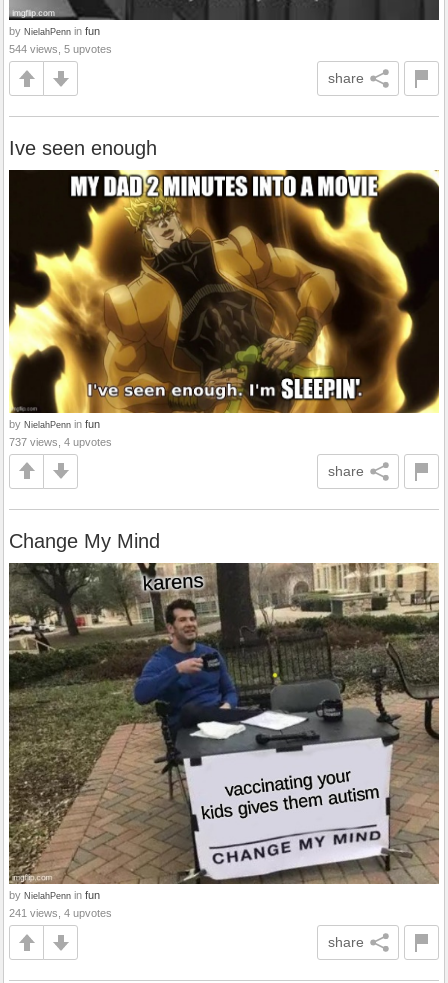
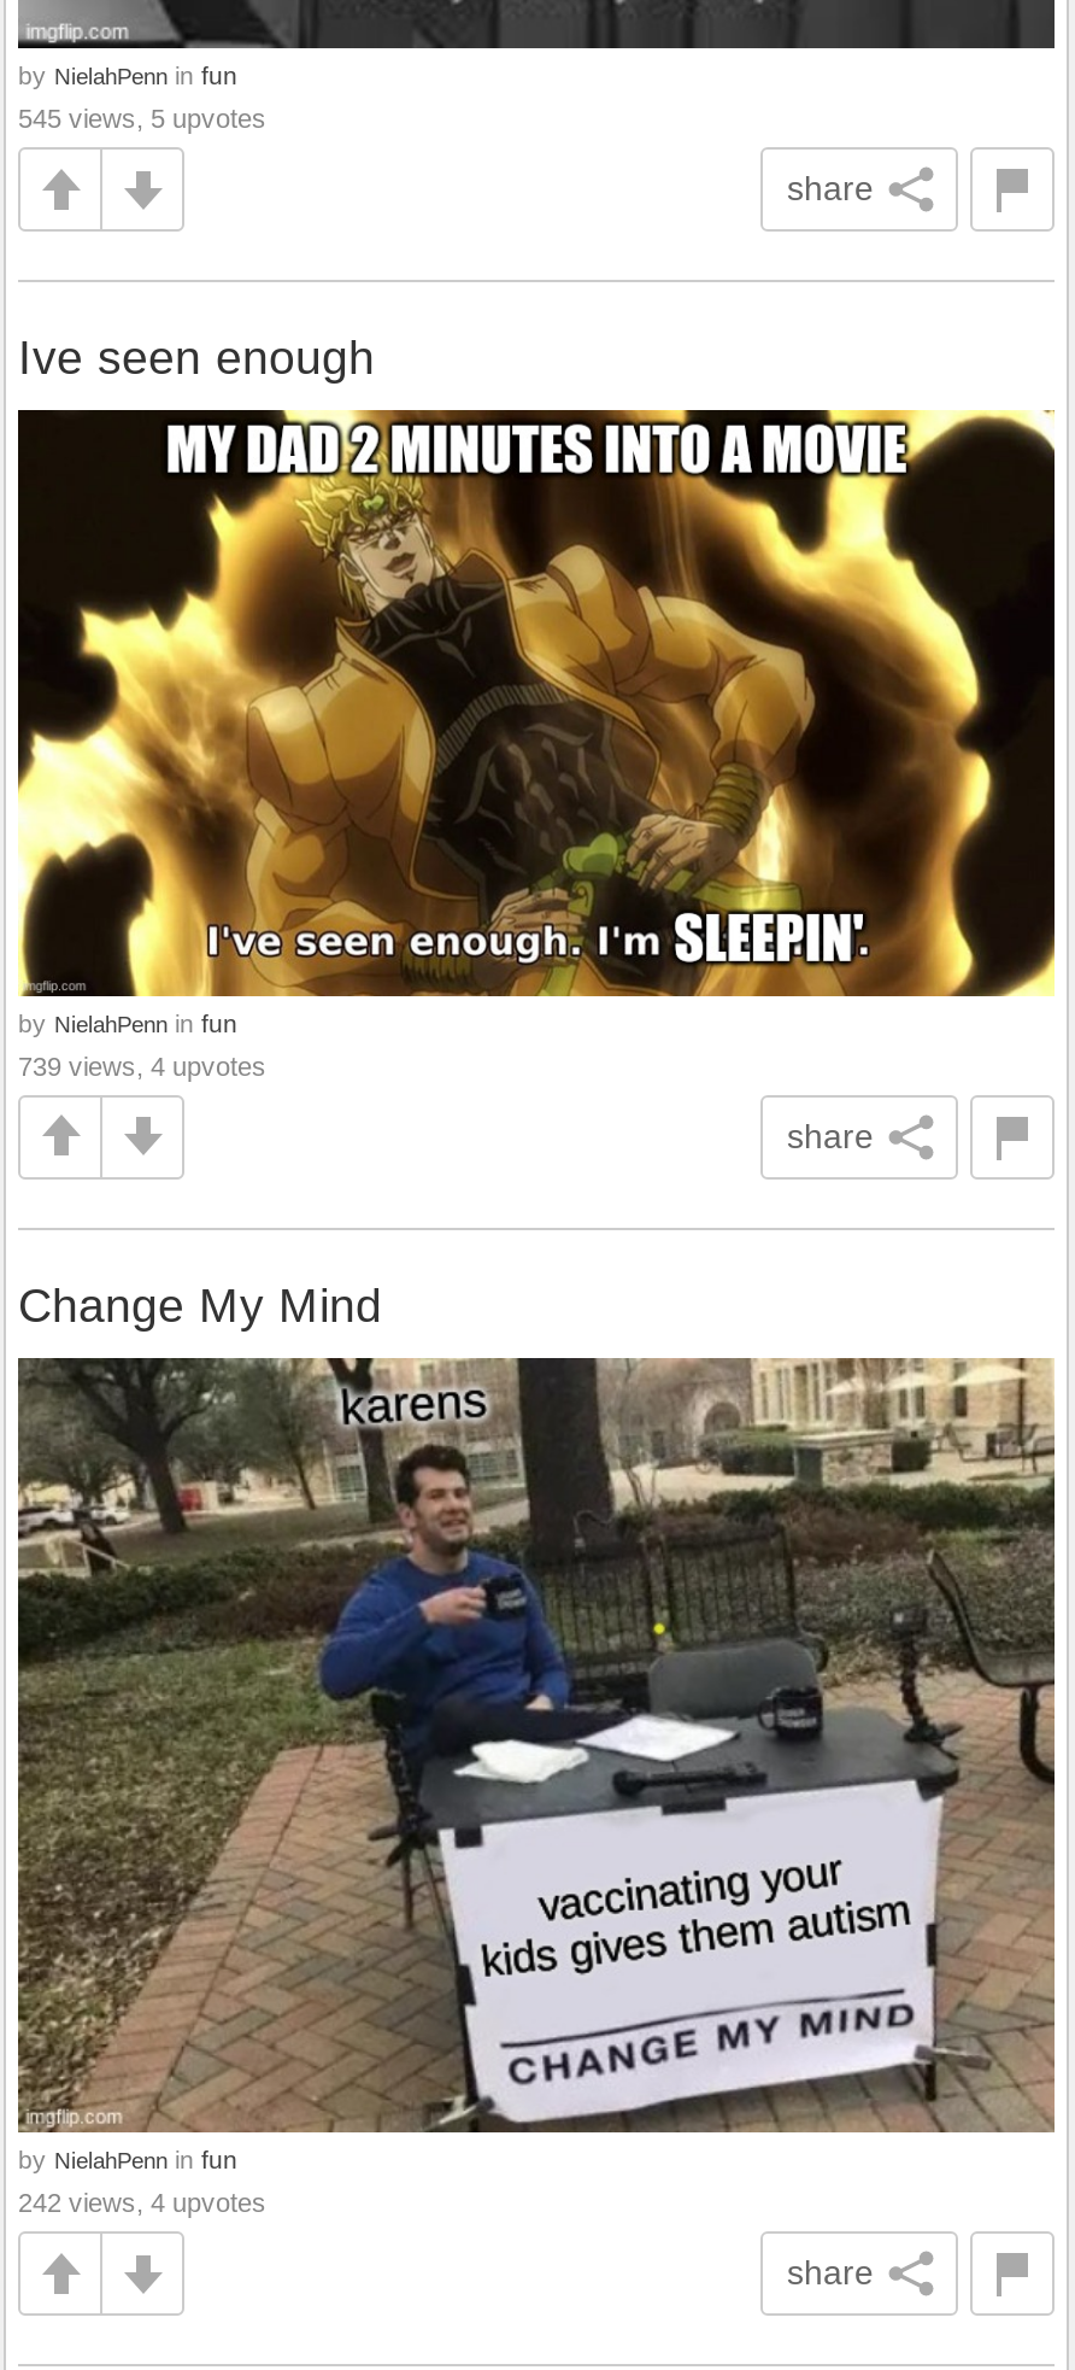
[9,43,112,55] 544 views, 5 upvotes -> [18,105,266,134] 545 views, 5 upvotes
[9,436,112,448] 737 views, 4 upvotes -> [18,1051,266,1080] 739 views, 4 upvotes
[9,907,112,919] 241 views, 4 upvotes -> [18,2188,266,2217] 242 views, 4 upvotes

